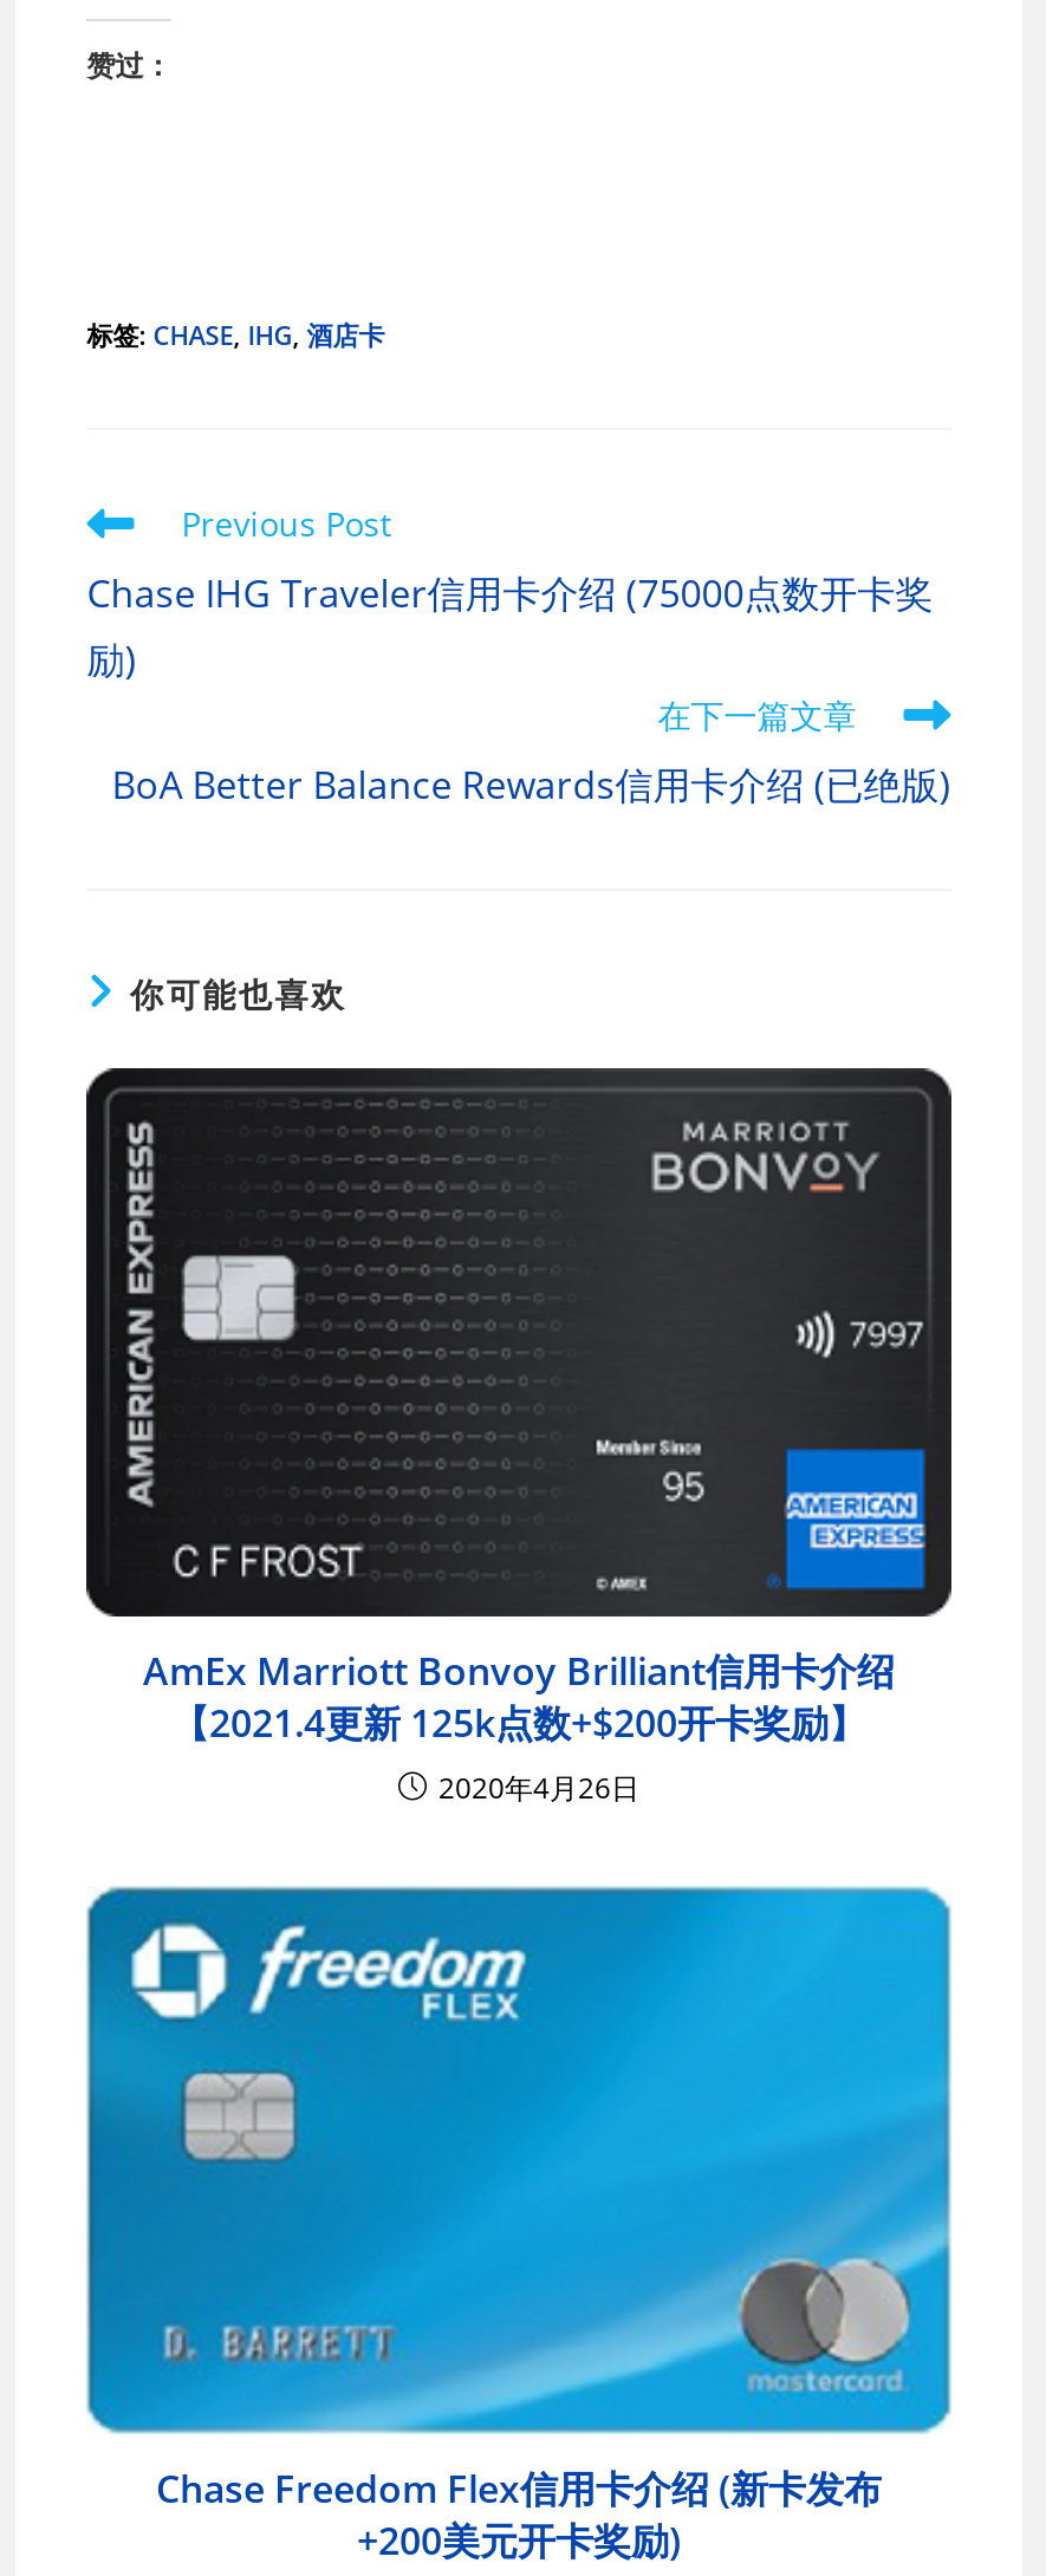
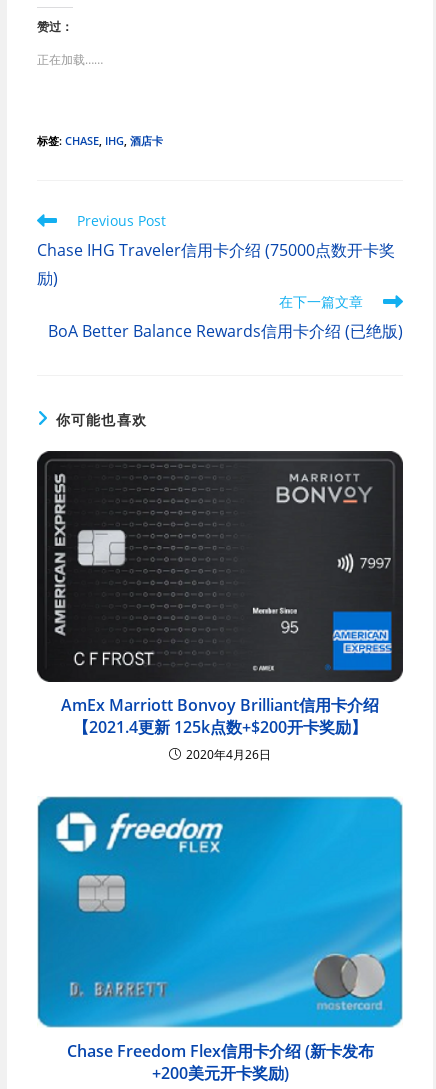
none -> [37,51,103,68] 正在加载……

